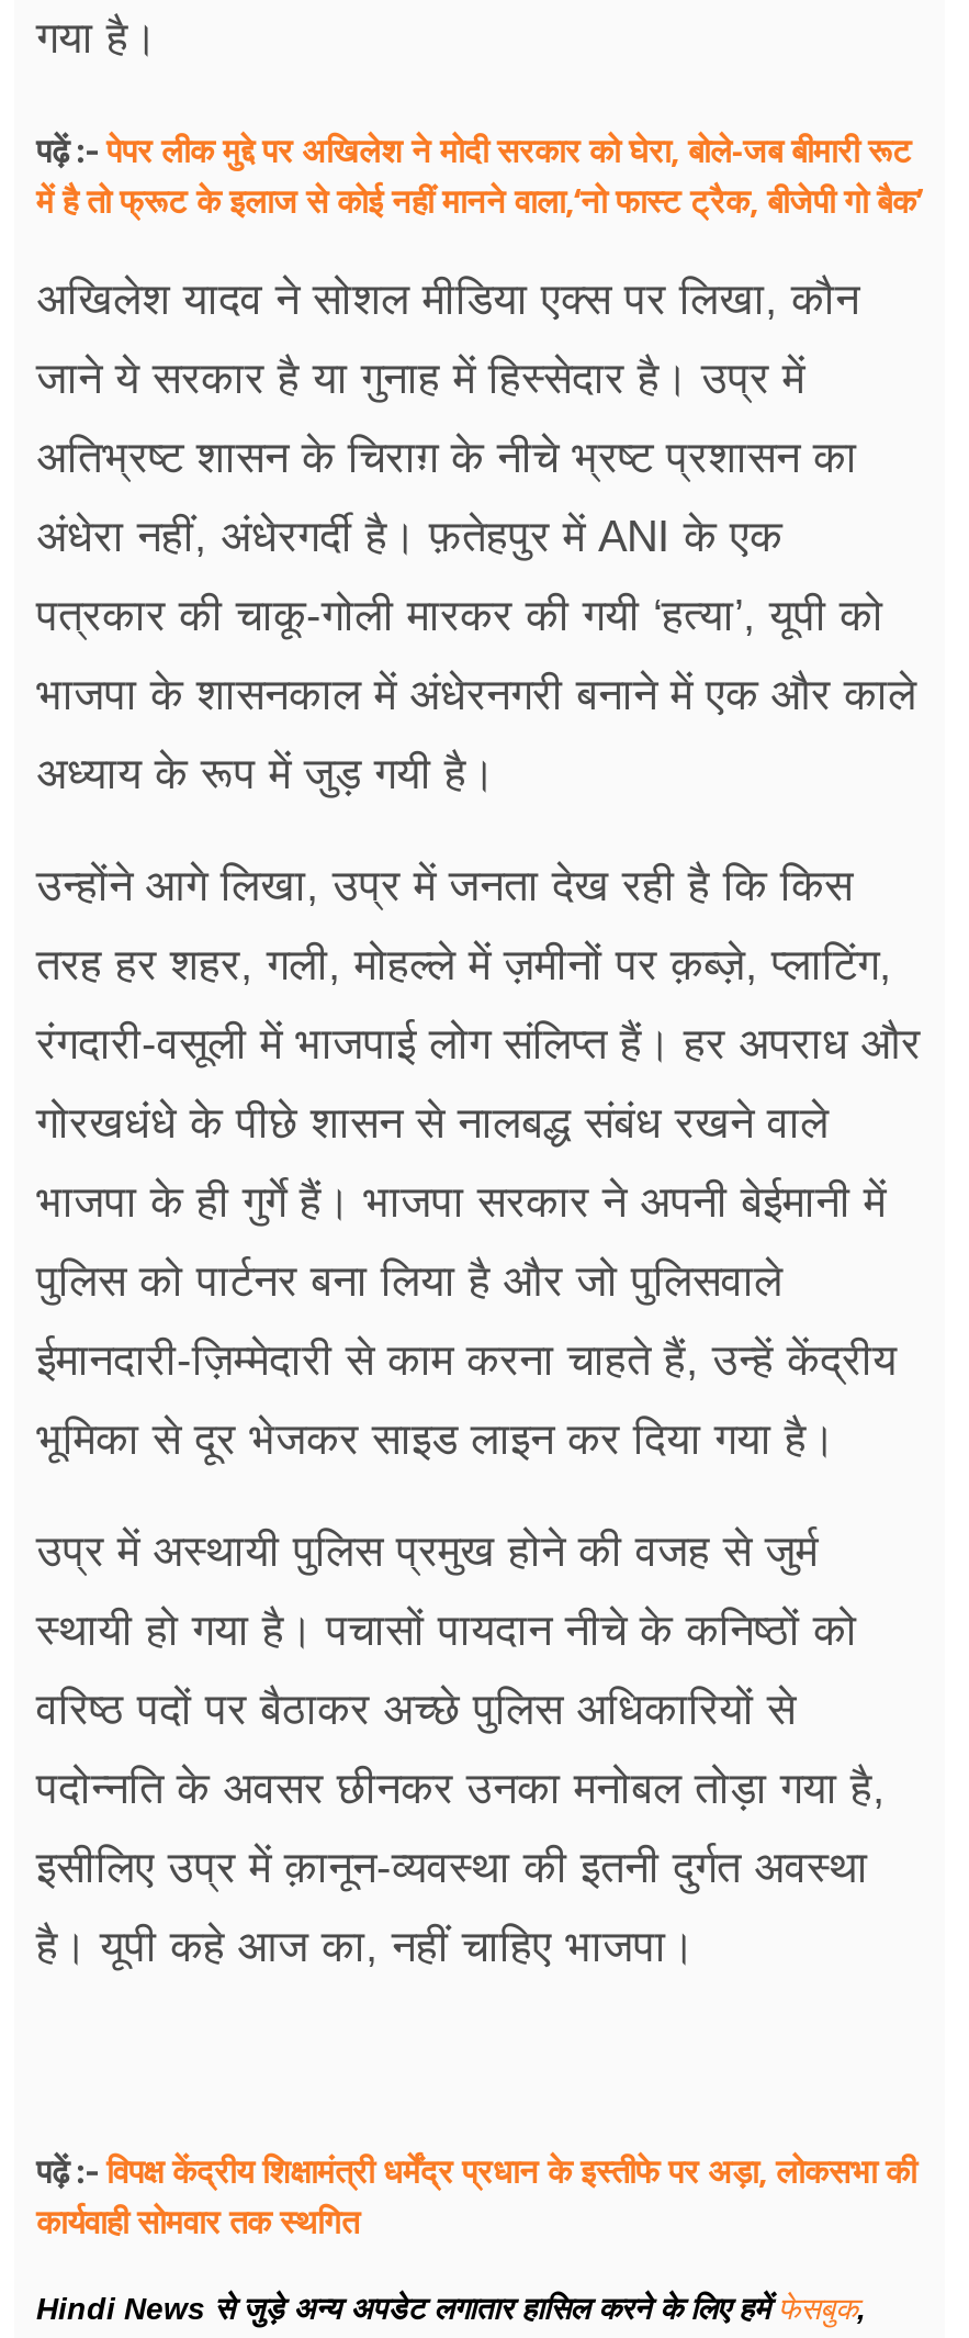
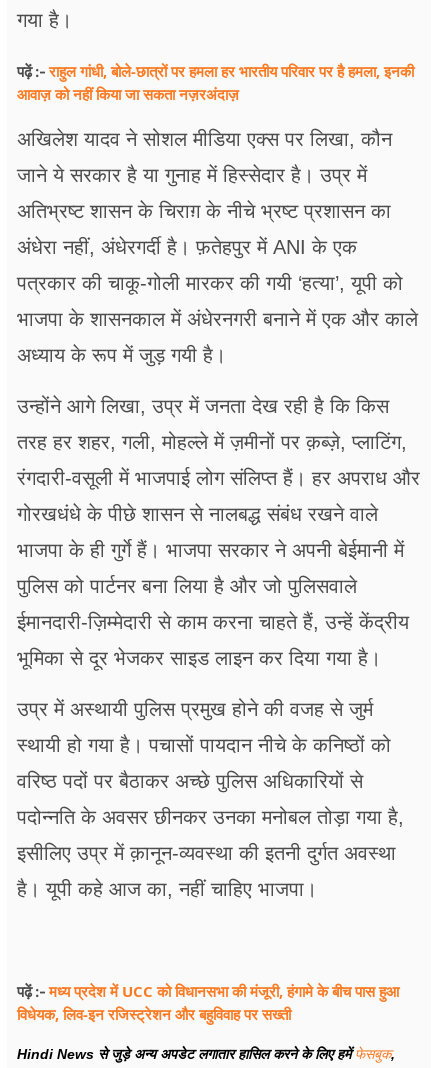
[36,128,923,223] पढ़ें :- पेपर लीक मुद्दे पर अखिलेश ने मोदी सरकार को घेरा, बोले-जब बीमारी रूट | में है तो फ्रूट के इलाज से कोई नहीं मानने वाला,‘नो फास्ट ट्रैक, बीजेपी गो बैक’ -> [17,61,414,104] पढ़ें :- राहुल गांधी, बोले-छात्रों पर हमला हर भारतीय परिवार पर है हमला, इनकी | आवाज़ को नहीं किया जा सकता नज़रअंदाज़
[36,2149,916,2244] पढ़ें :- विपक्ष केंद्रीय शिक्षामंत्री धर्मेंद्र प्रधान के इस्तीफे पर अड़ा, लोकसभा की | कार्यवाही सोमवार तक स्थगित -> [17,981,399,1024] पढ़ें :- मध्य प्रदेश में UCC को विधानसभा की मंजूरी, हंगामे के बीच पास हुआ | विधेयक, लिव-इन रजिस्ट्रेशन और बहुविवाह पर सख्ती

